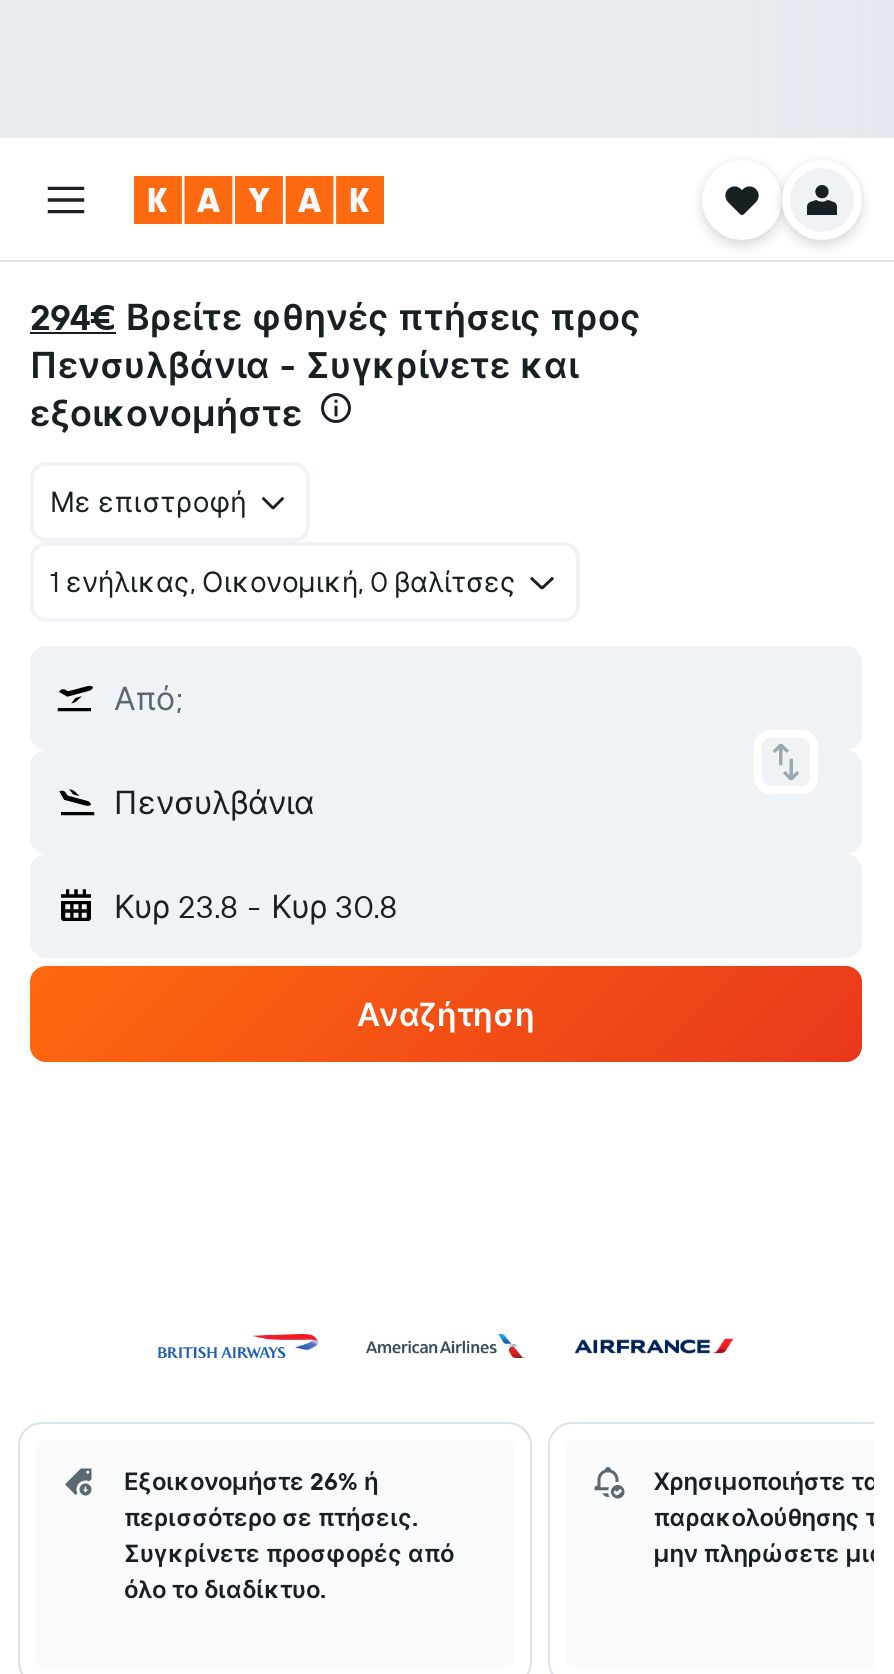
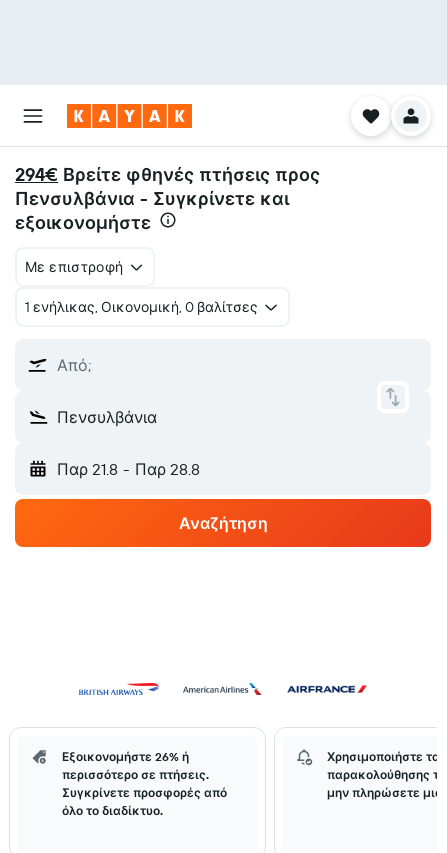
[114,886,397,926] Κυρ 23.8 - Κυρ 30.8 -> [57,459,200,479] Παρ 21.8 - Παρ 28.8

